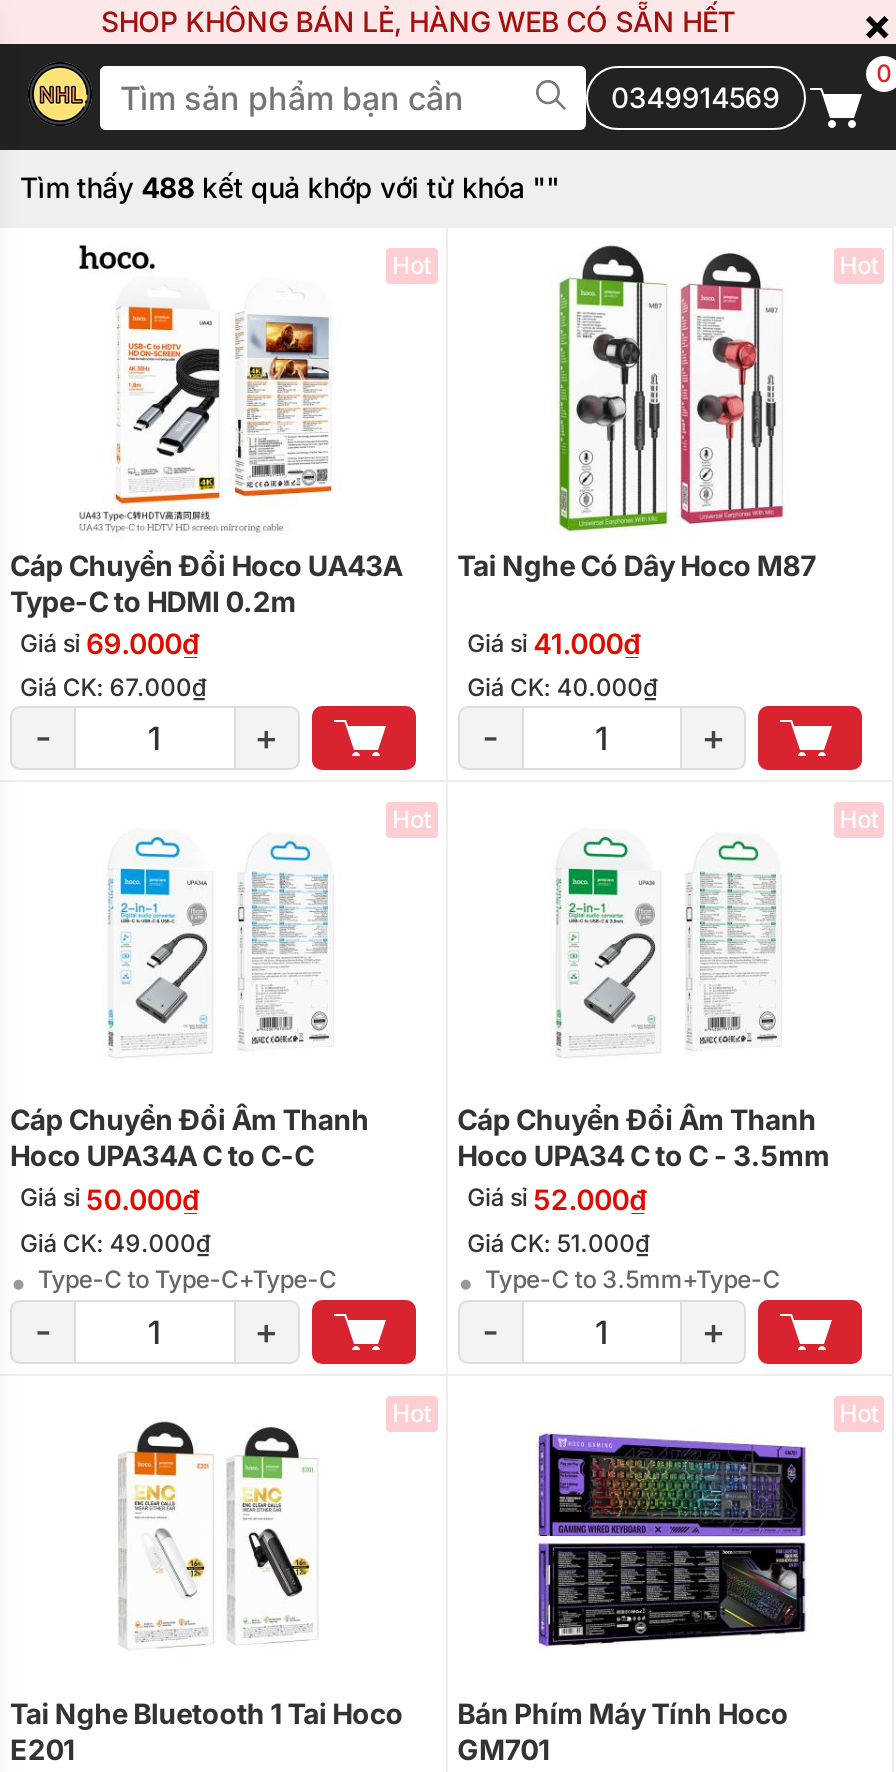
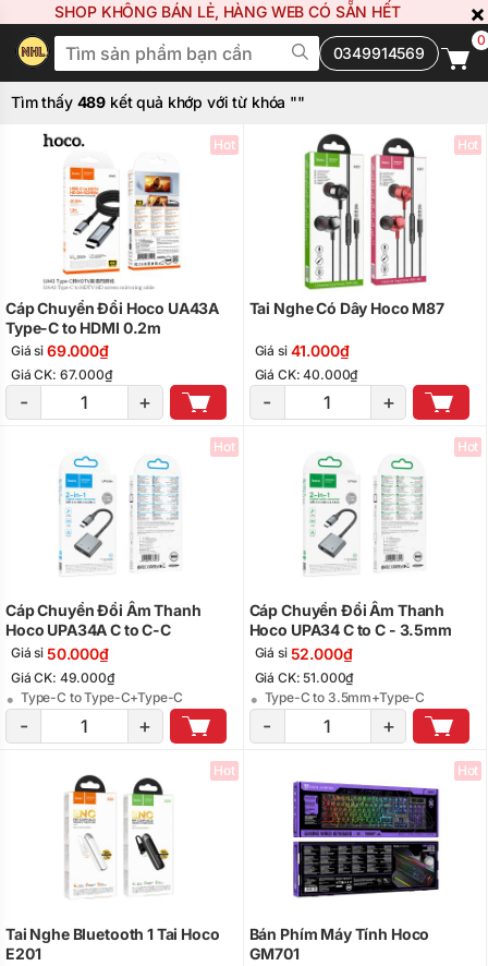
[20,170,560,204] Tìm thấy 488 kết quả khớp với từ khóa " " -> [11,93,305,111] Tìm thấy 489 kết quả khớp với từ khóa " "

